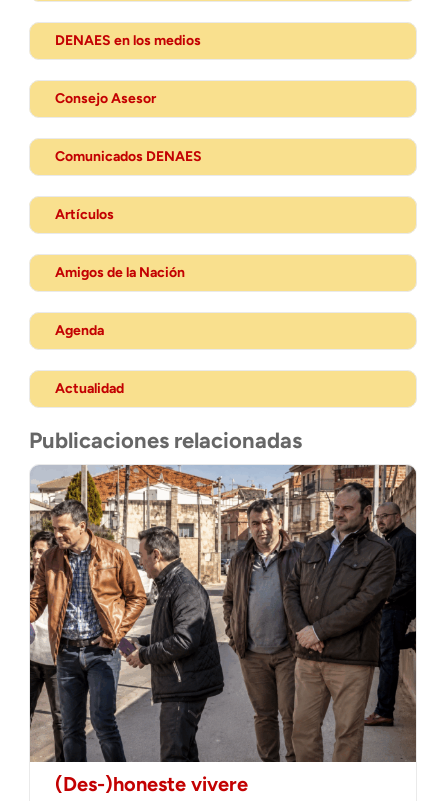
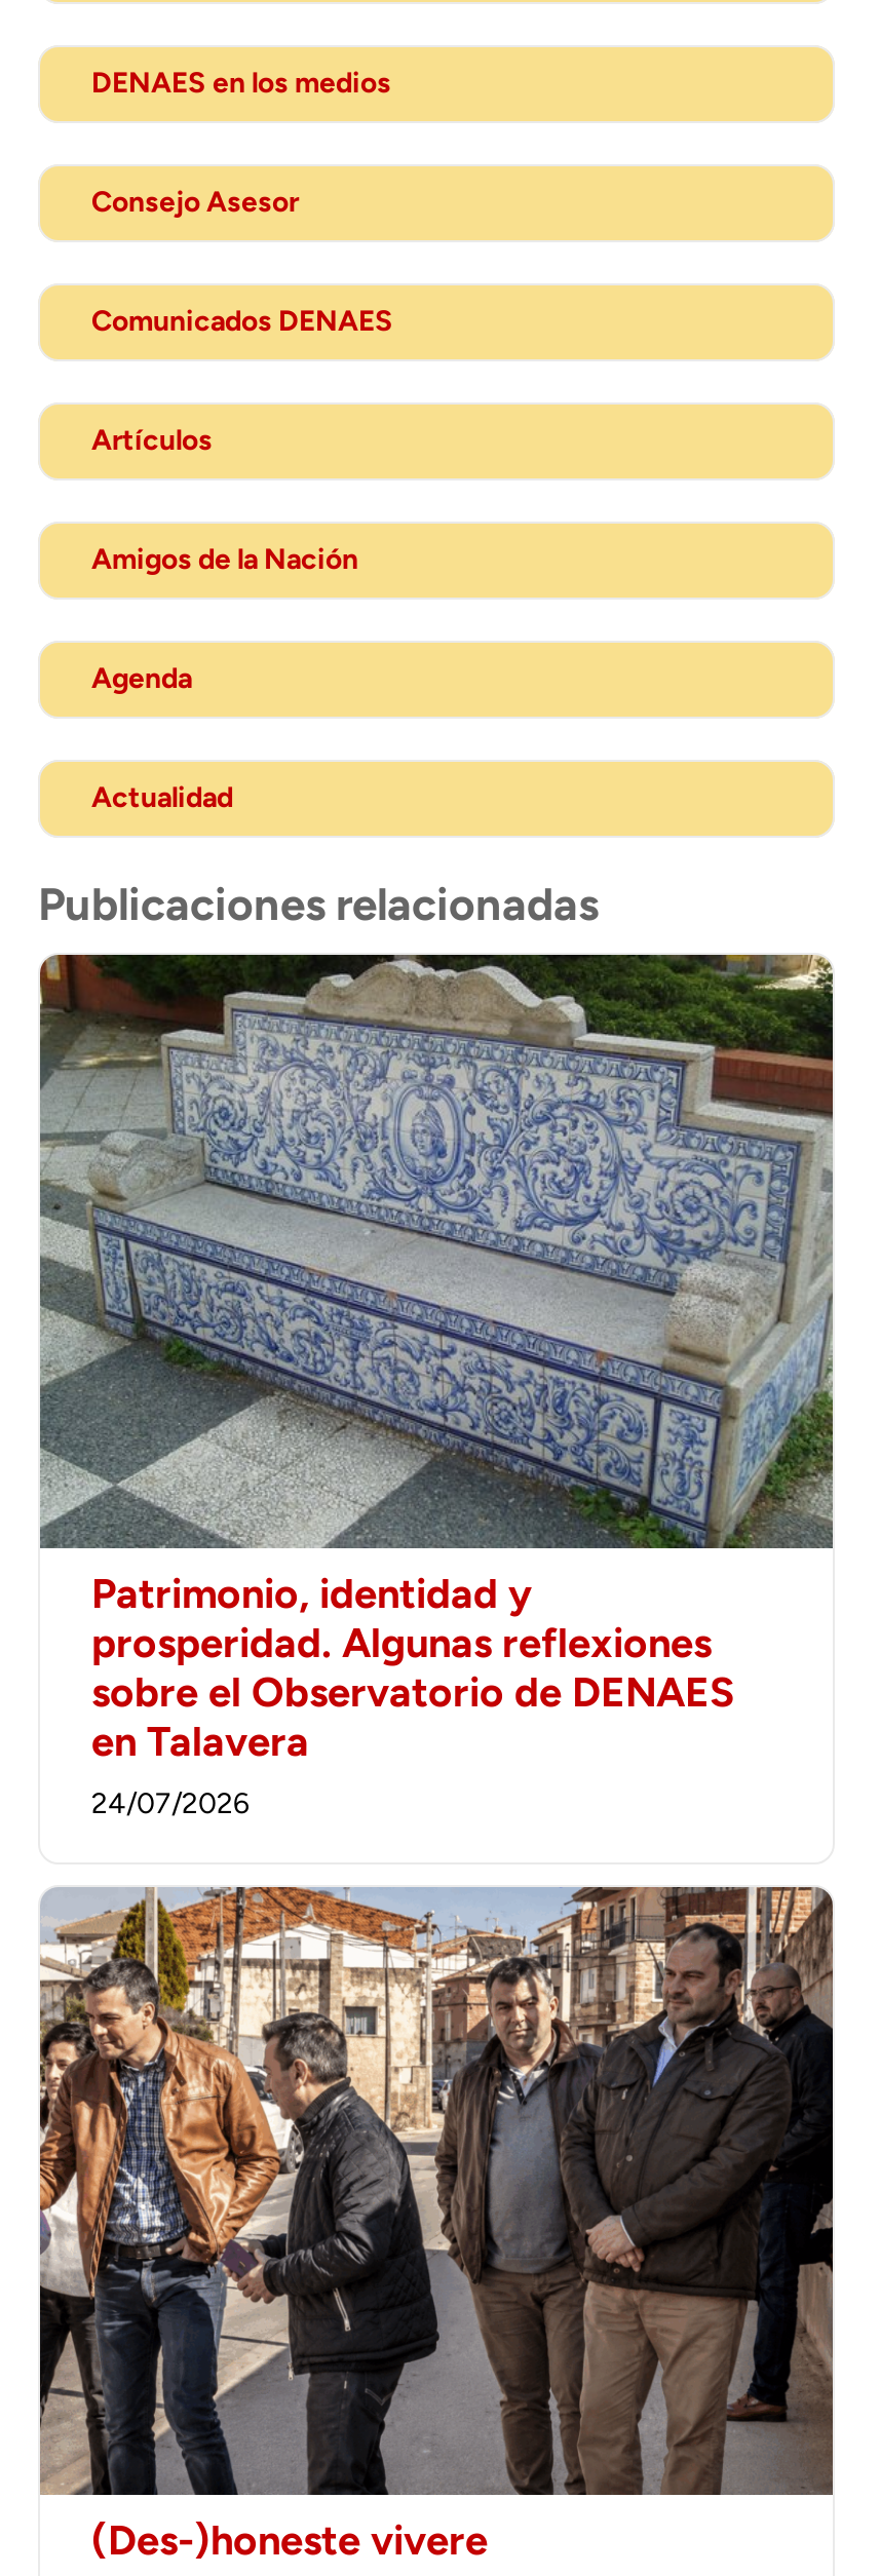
none -> [38,953,835,1821] [image] | Patrimonio, identidad y | prosperidad. Algunas reflexiones | sobre el Observatorio de DENAES | en Talavera | 24/07/2026

